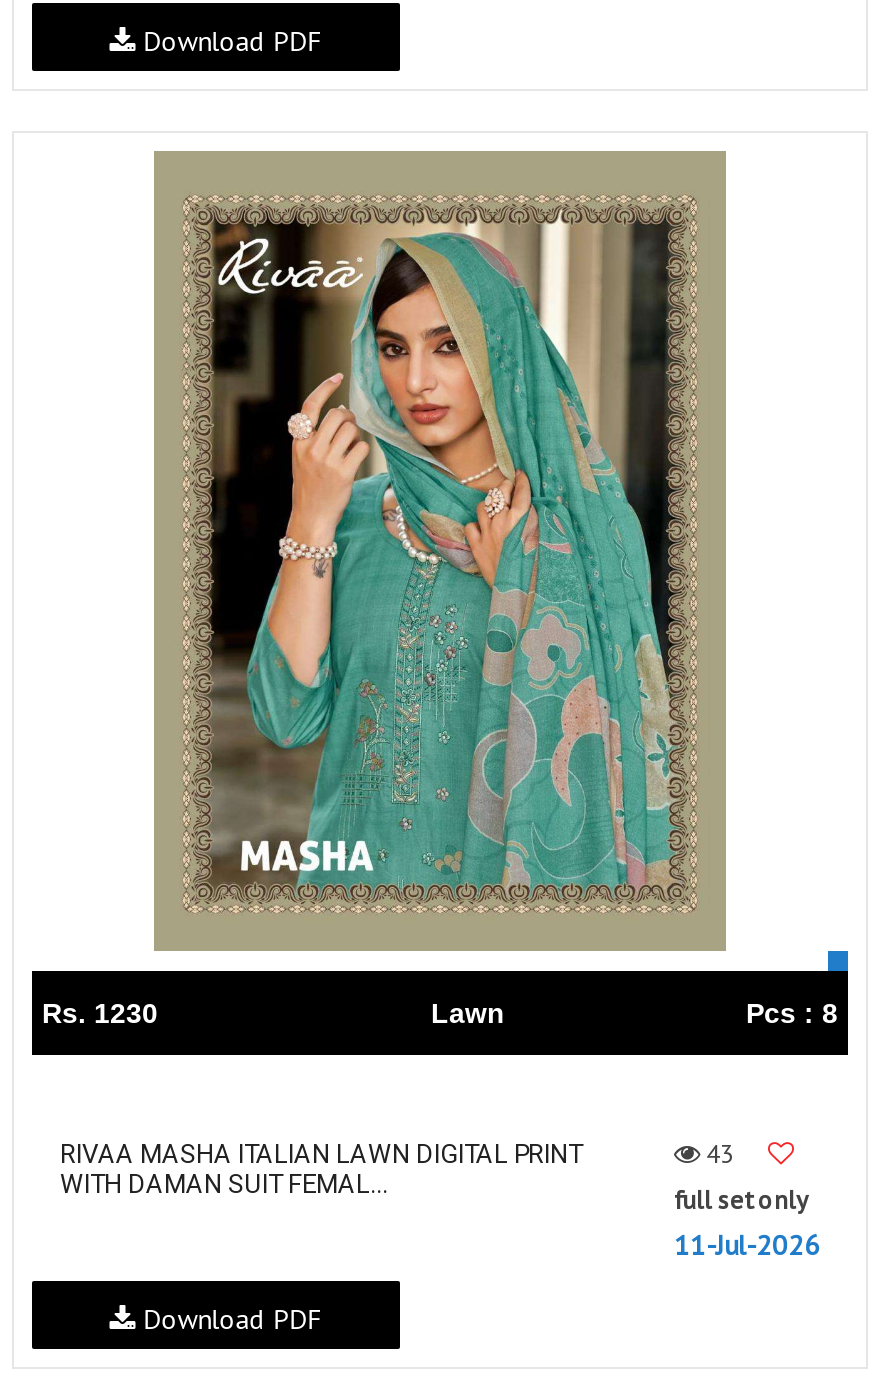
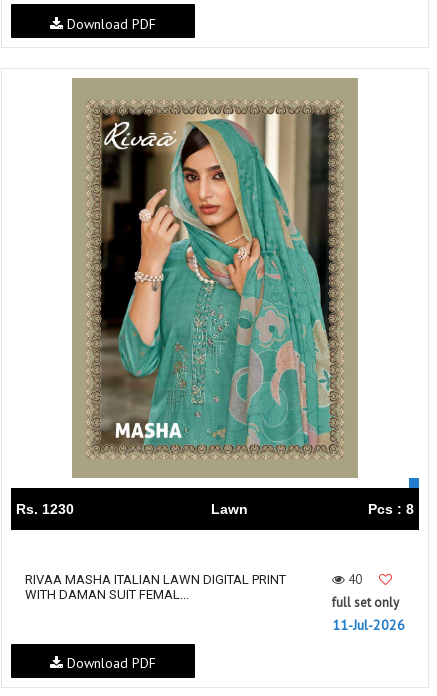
[706,1136,734,1170] 43 -> [348,571,362,588] 40

